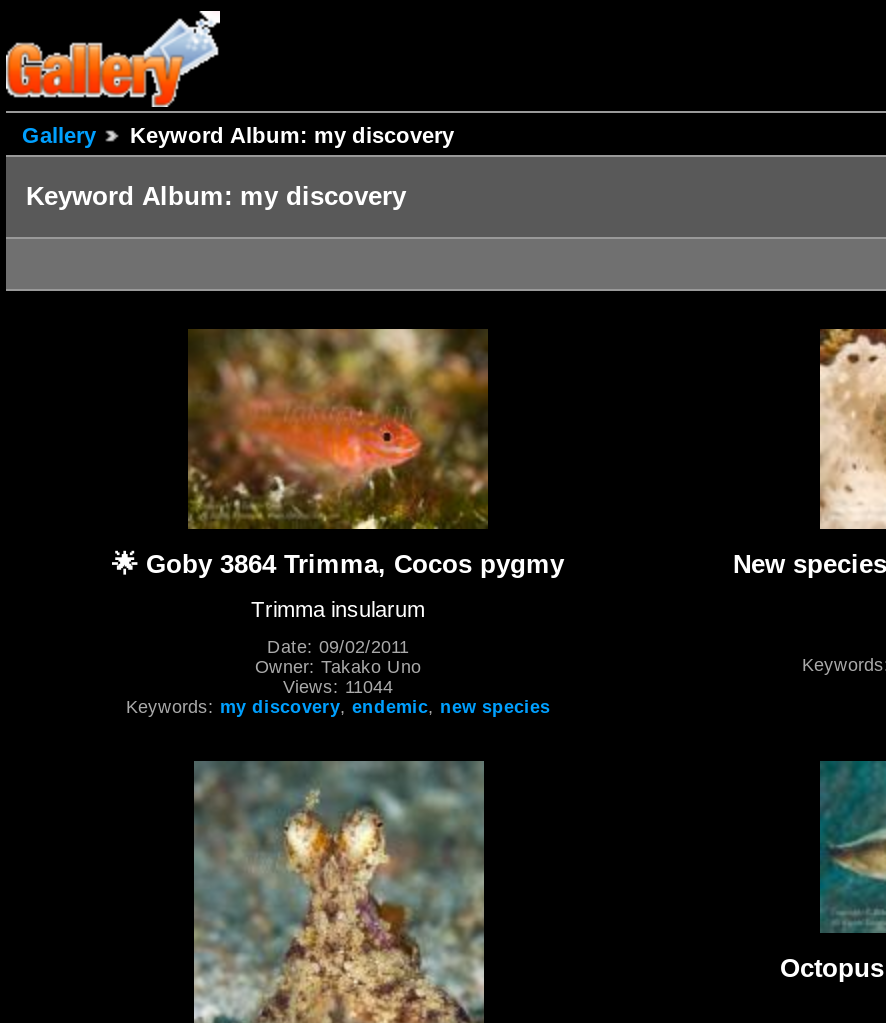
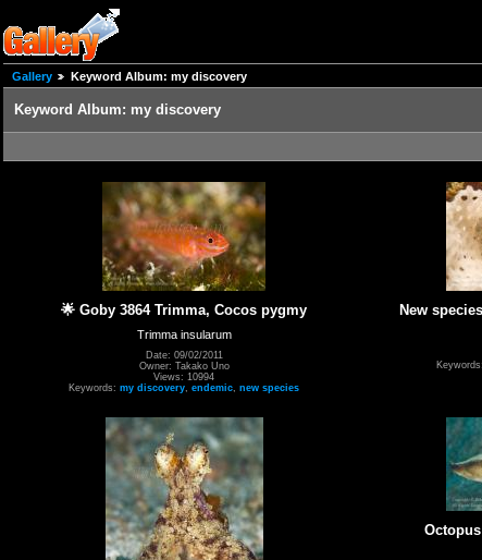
[283,678,393,698] Views: 11044 -> [153,372,214,383] Views: 10994

